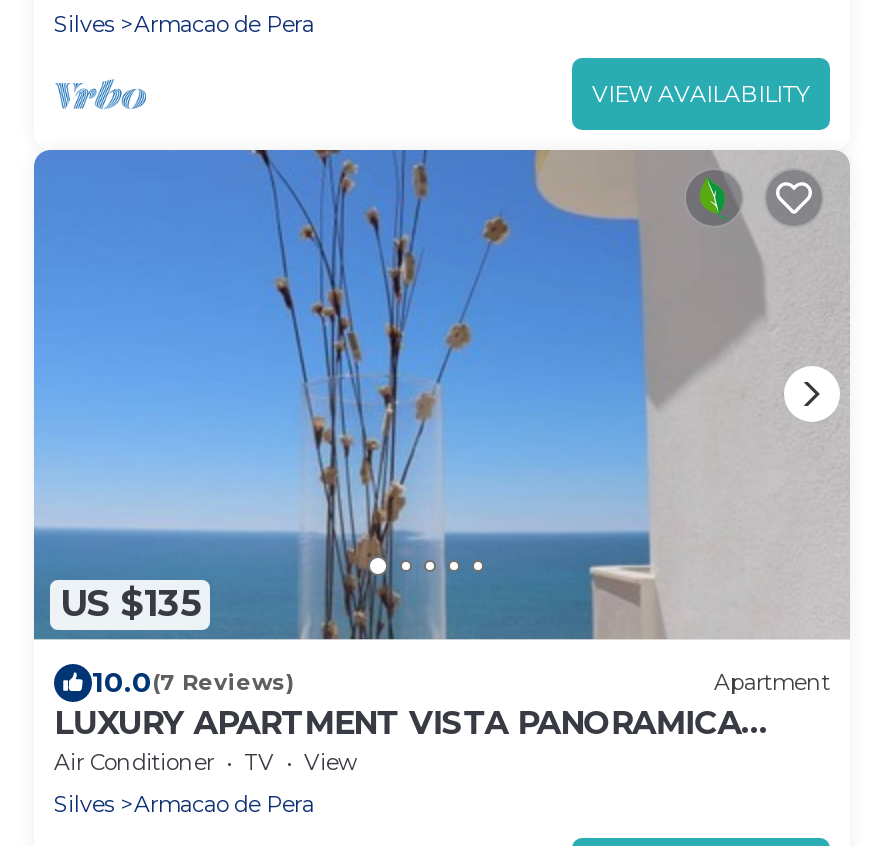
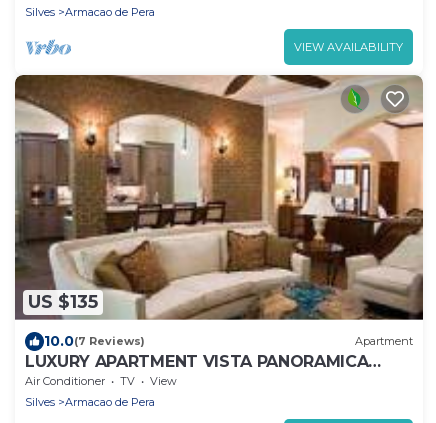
[32,148,850,642] [image] -> [14,74,424,321] [image]

